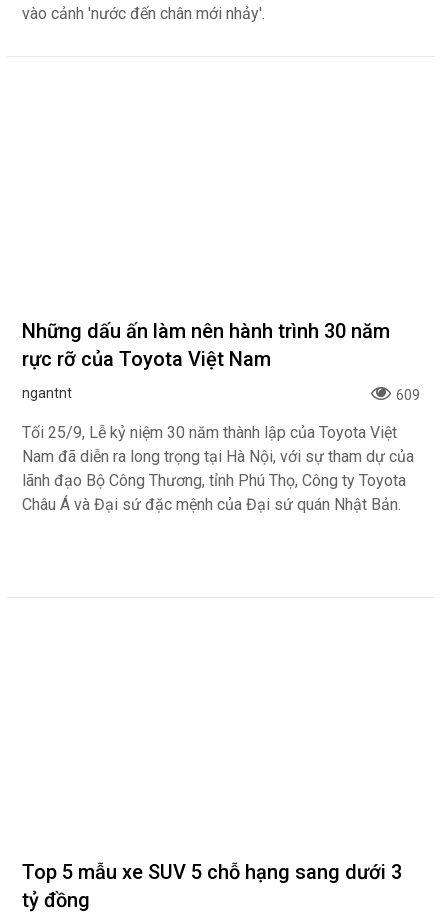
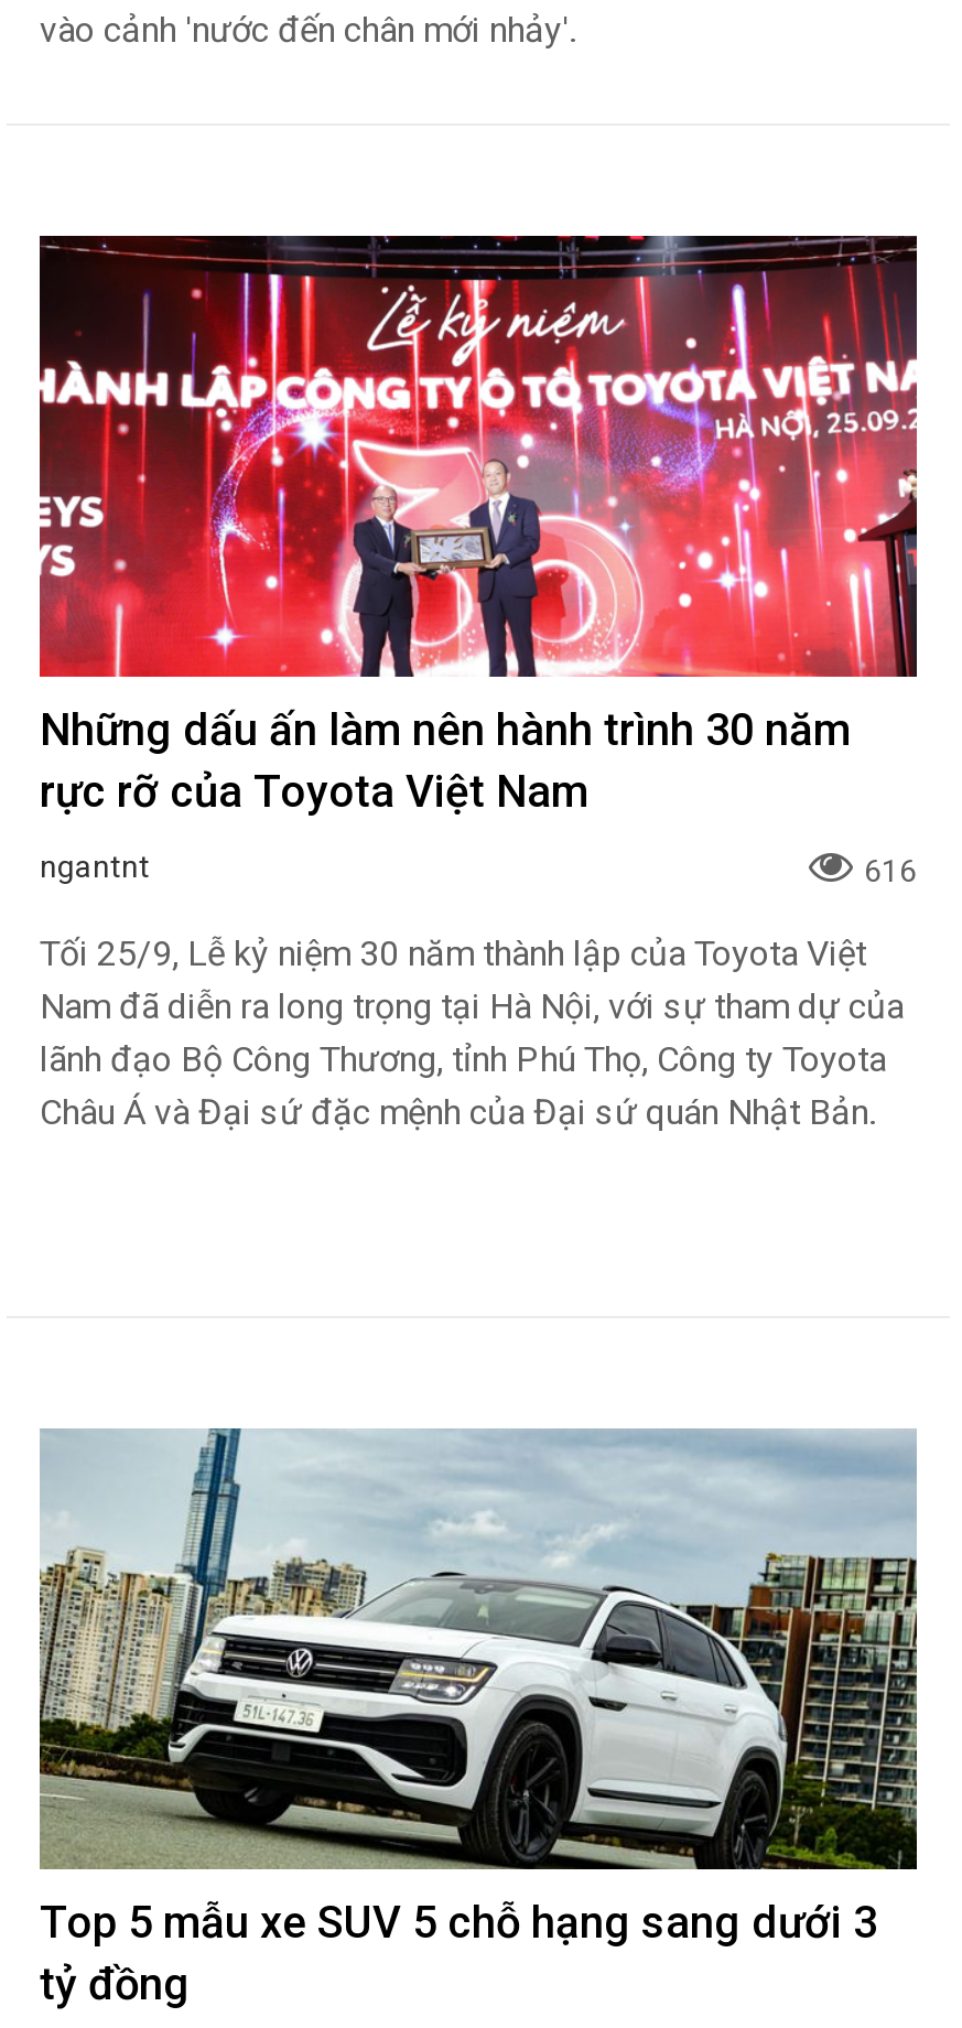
none -> [37,234,919,679] [image]
[396,387,420,403] 609 -> [864,853,917,888] 616
none -> [37,1426,919,1871] [image]

